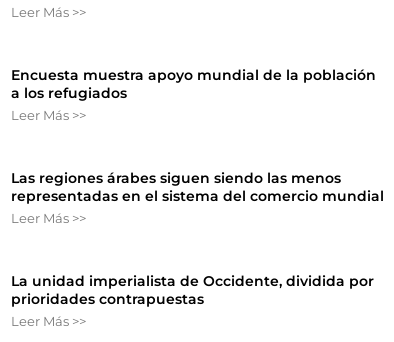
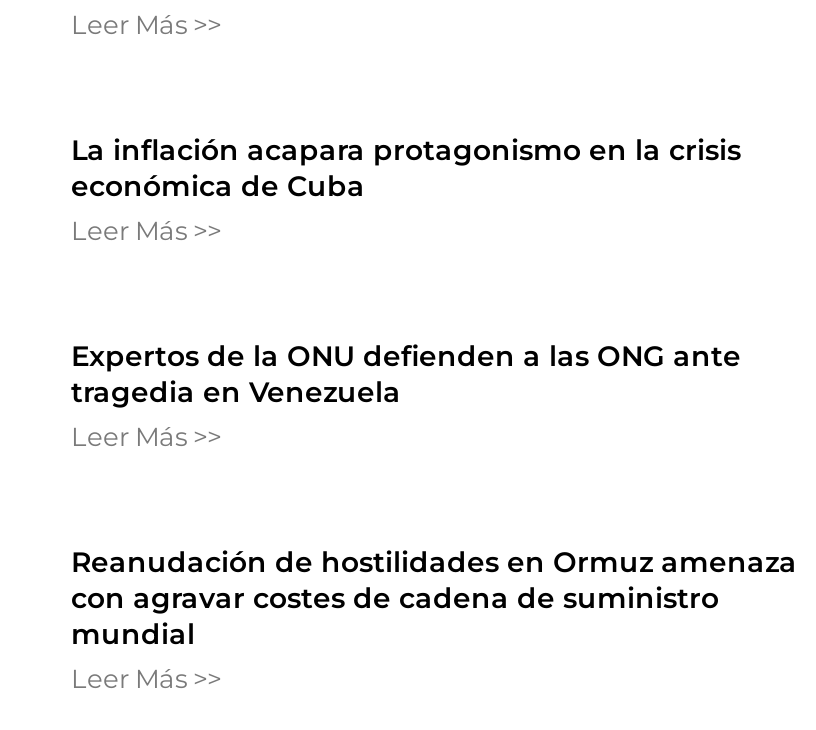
[11,66,376,102] Encuesta muestra apoyo mundial de la población | a los refugiados -> [71,131,741,203] La inflación acapara protagonismo en la crisis | económica de Cuba
[11,169,384,205] Las regiones árabes siguen siendo las menos | representadas en el sistema del comercio mundial -> [71,337,741,409] Expertos de la ONU defienden a las ONG ante | tragedia en Venezuela
[11,272,374,308] La unidad imperialista de Occidente, dividida por | prioridades contrapuestas -> [71,543,797,651] Reanudación de hostilidades en Ormuz amenaza | con agravar costes de cadena de suministro | mundial

